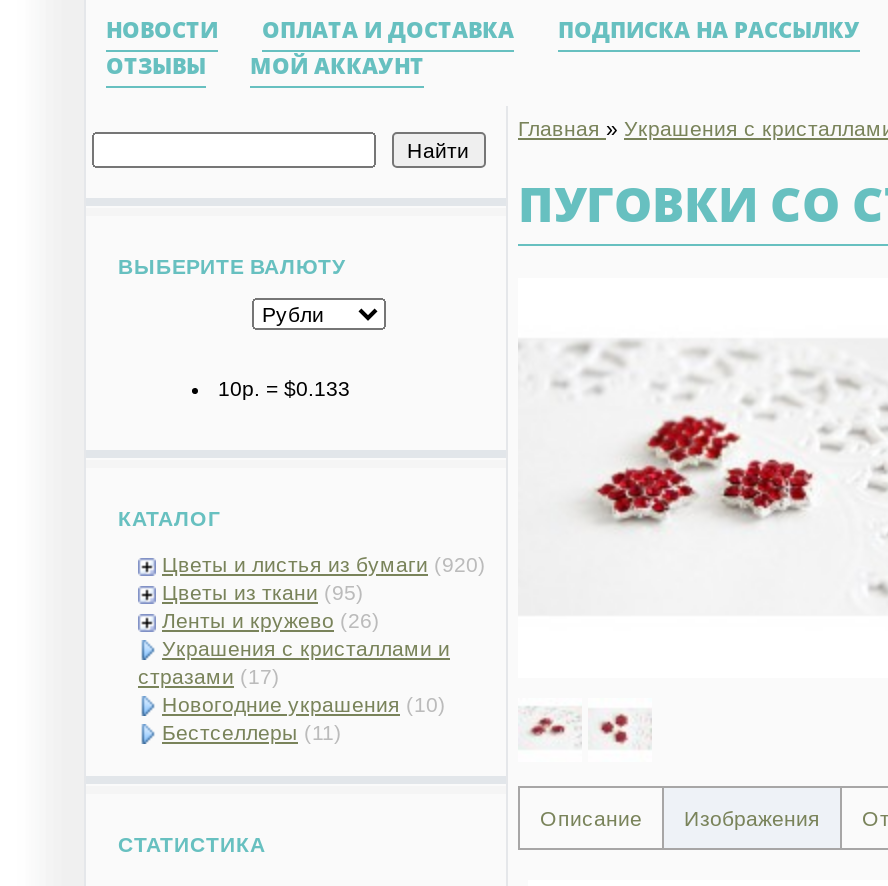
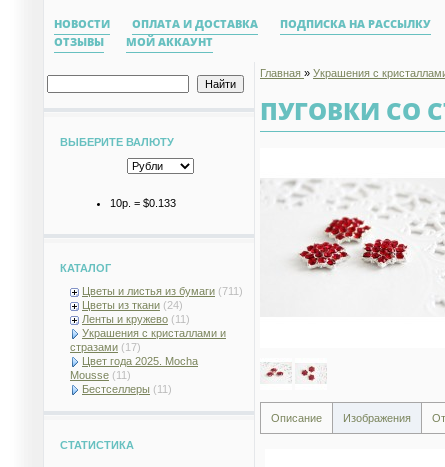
[162,552,486,576] Цветы и листья из бумаги (920) -> [82,285,243,297] Цветы и листья из бумаги (711)
[162,580,364,604] Цветы из ткани (95) -> [82,299,183,311] Цветы из ткани (24)
[162,608,380,632] Ленты и кружево (26) -> [82,313,190,325] Ленты и кружево (11)
[162,692,446,716] Новогодние украшения (10) -> [70,355,198,381] Цвет года 2025. Mocha | Mousse (11)

